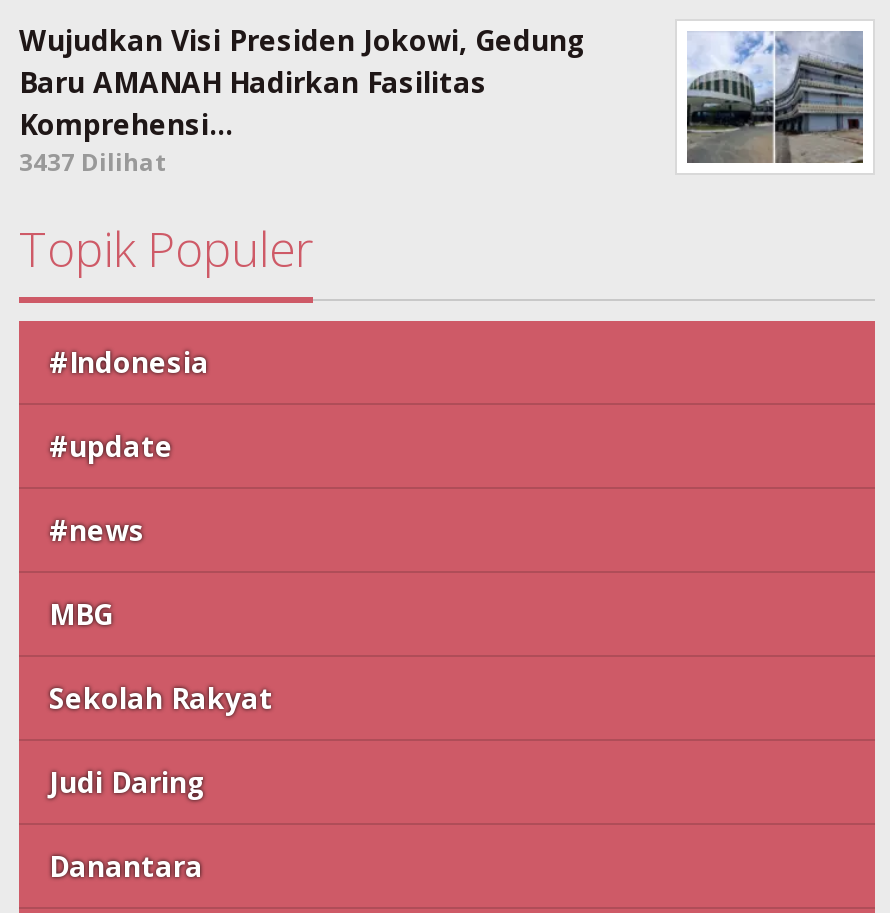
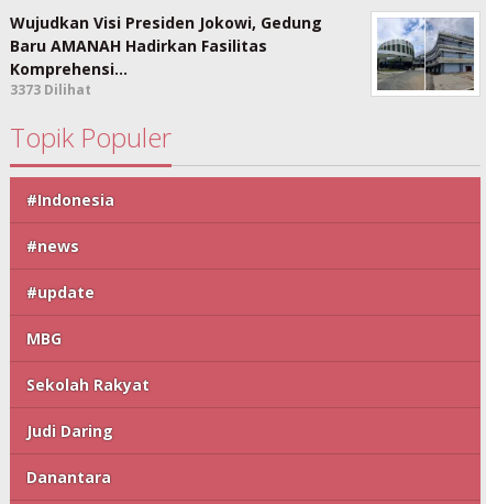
[19,145,167,179] 3437 Dilihat -> [10,80,91,99] 3373 Dilihat
moved [49,427,173,465] -> [26,281,95,302]: #update
moved [49,511,145,549] -> [26,235,79,256]: #news

